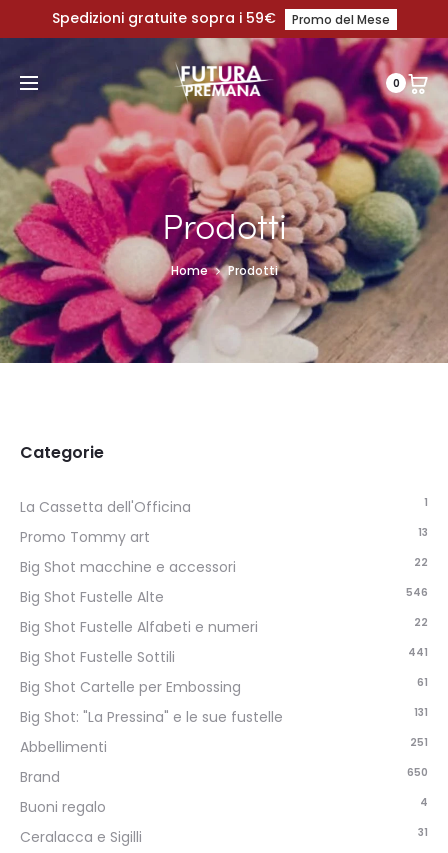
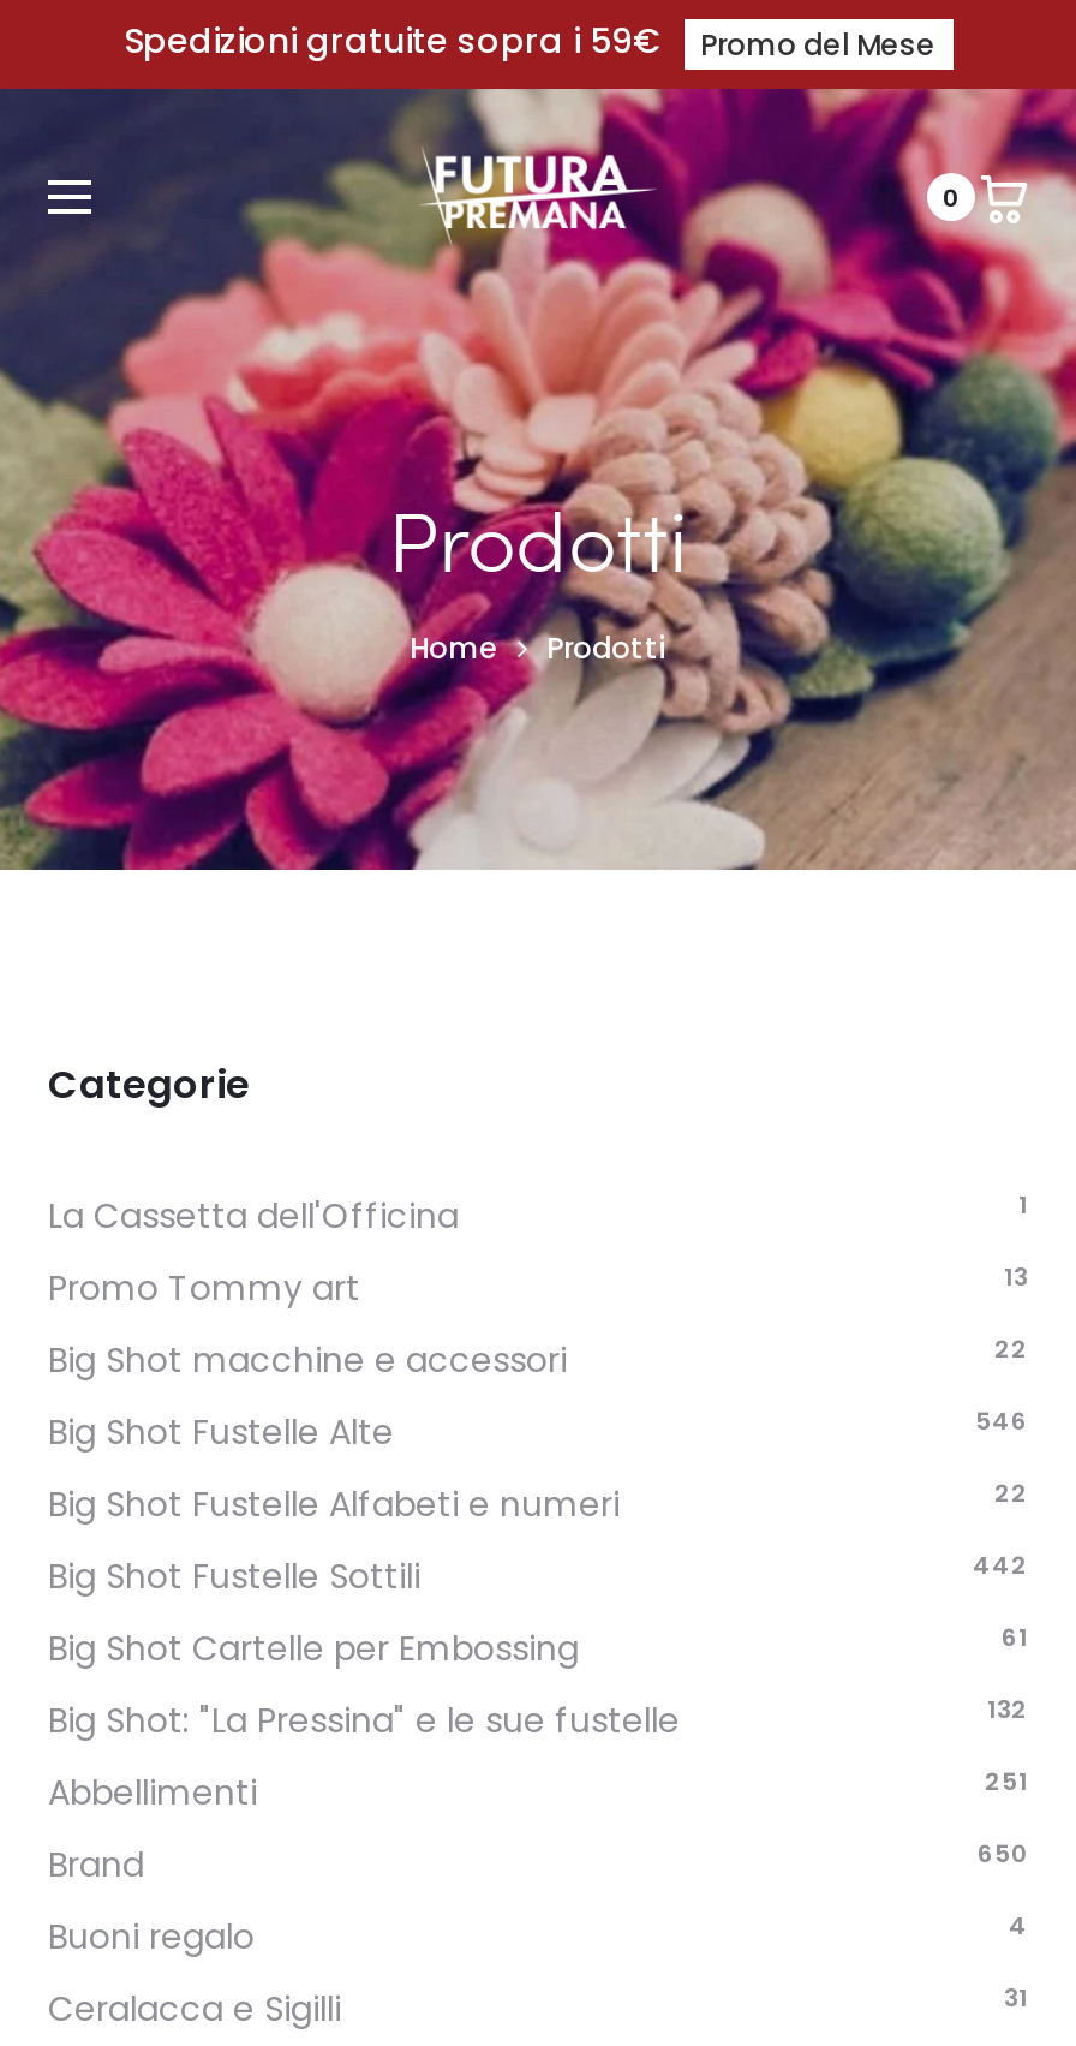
[408,645,428,660] 441 -> [973,1547,1028,1583] 442
[414,705,428,720] 131 -> [987,1692,1028,1728] 132

